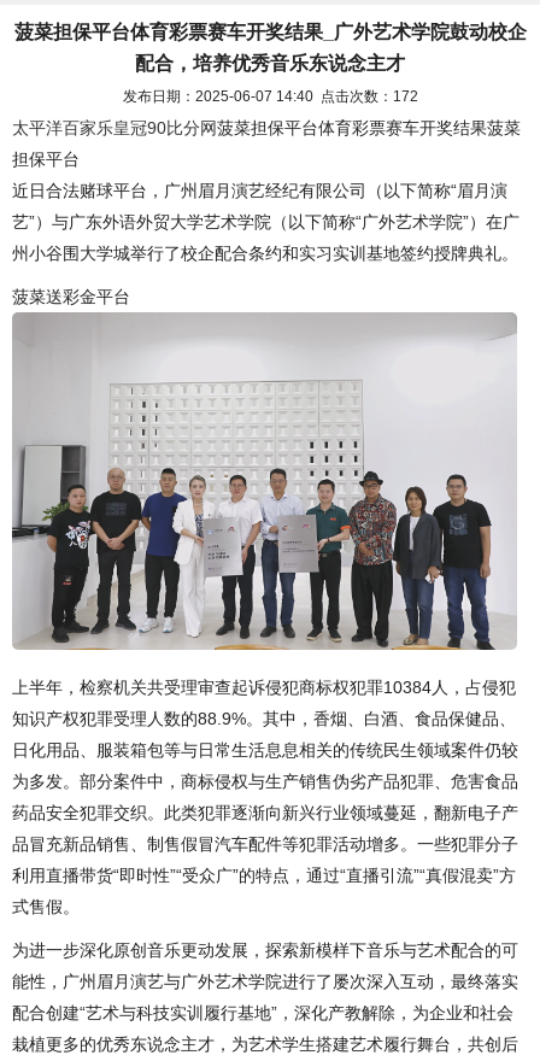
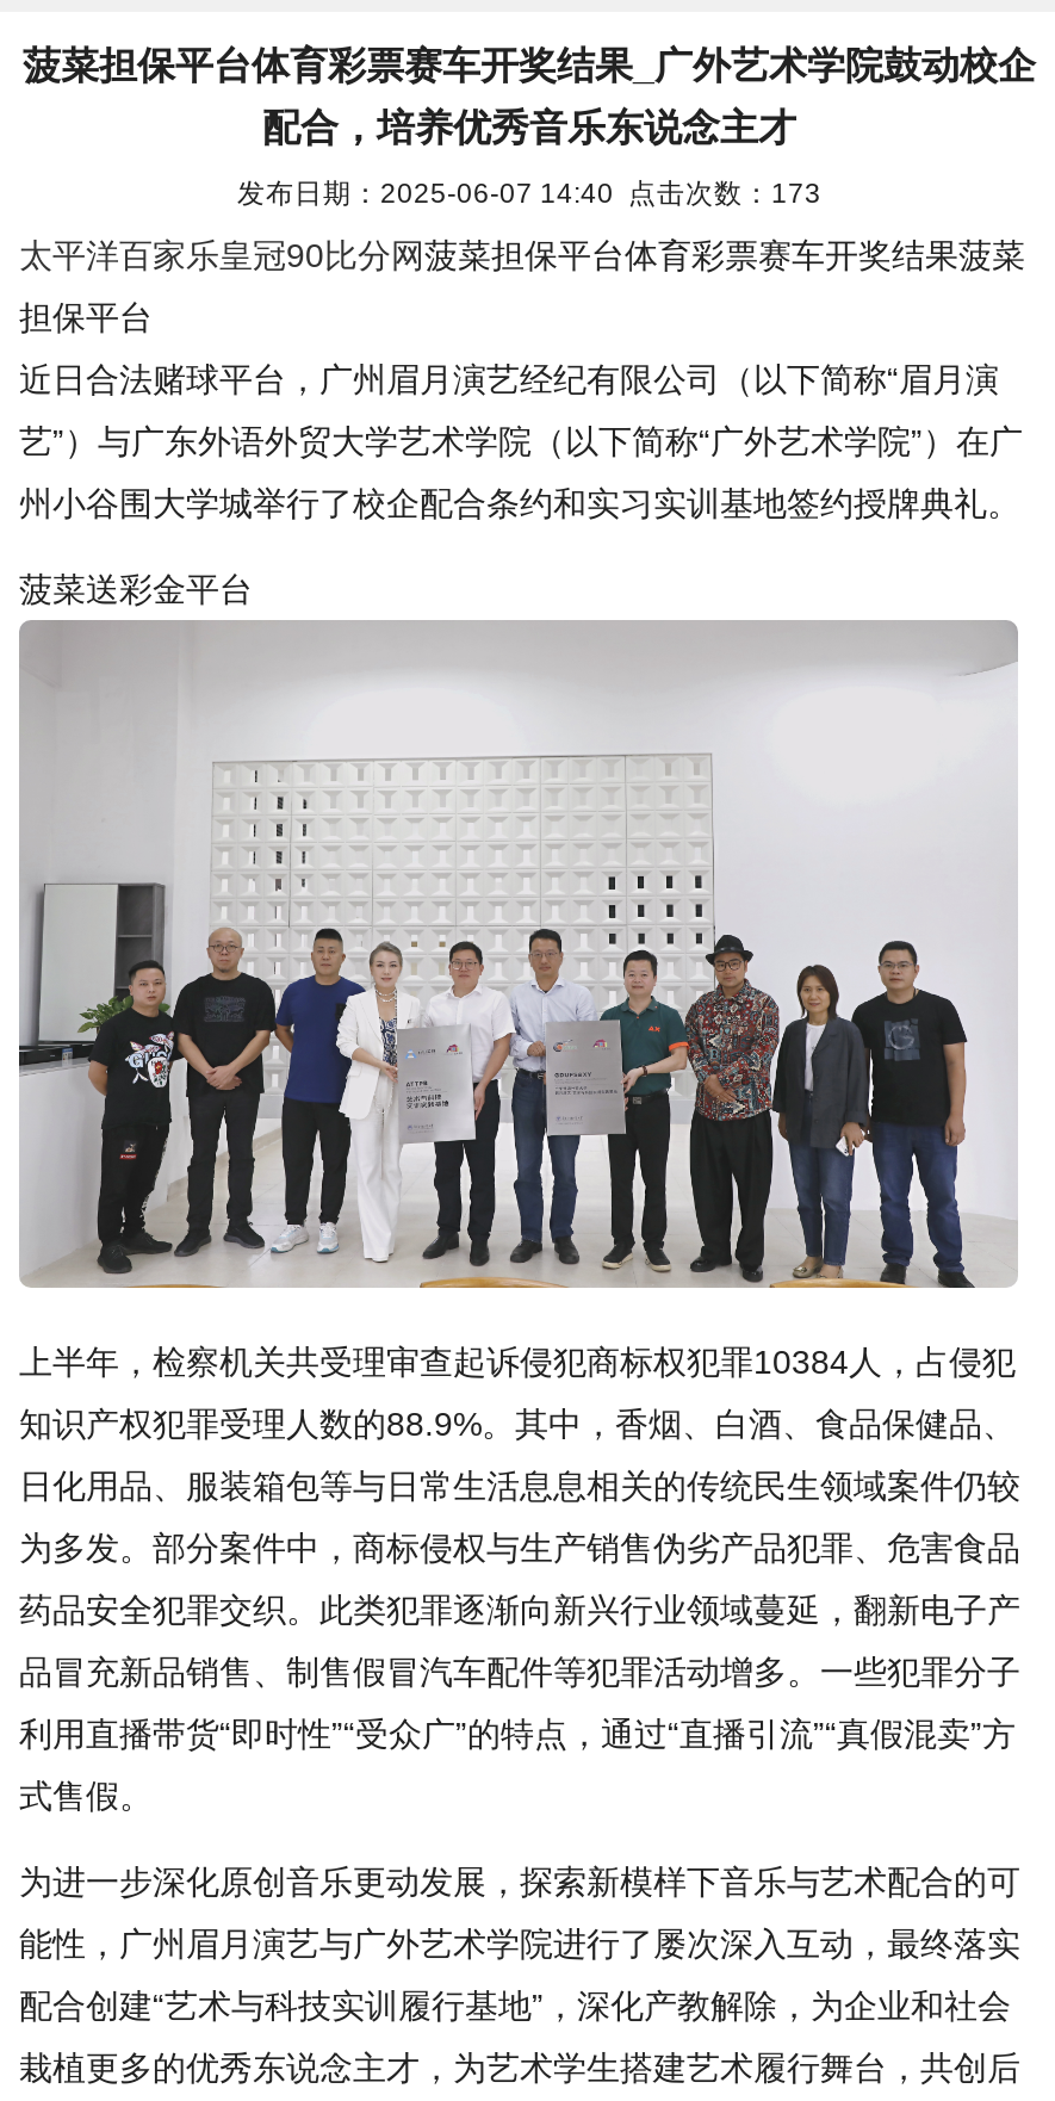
[122,88,418,104] 发布日期：2025-06-07 14:40 点击次数：172 -> [237,176,821,207] 发布日期：2025-06-07 14:40 点击次数：173

